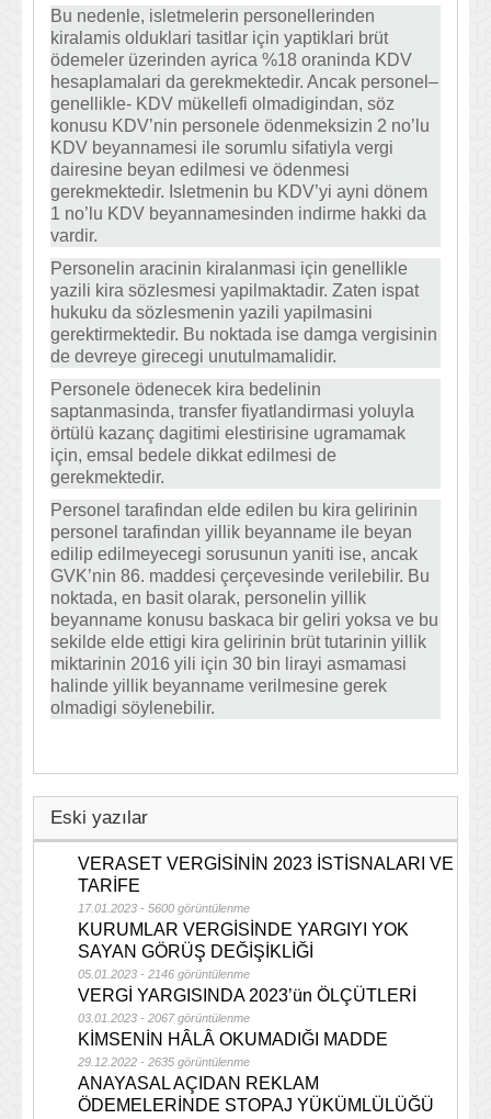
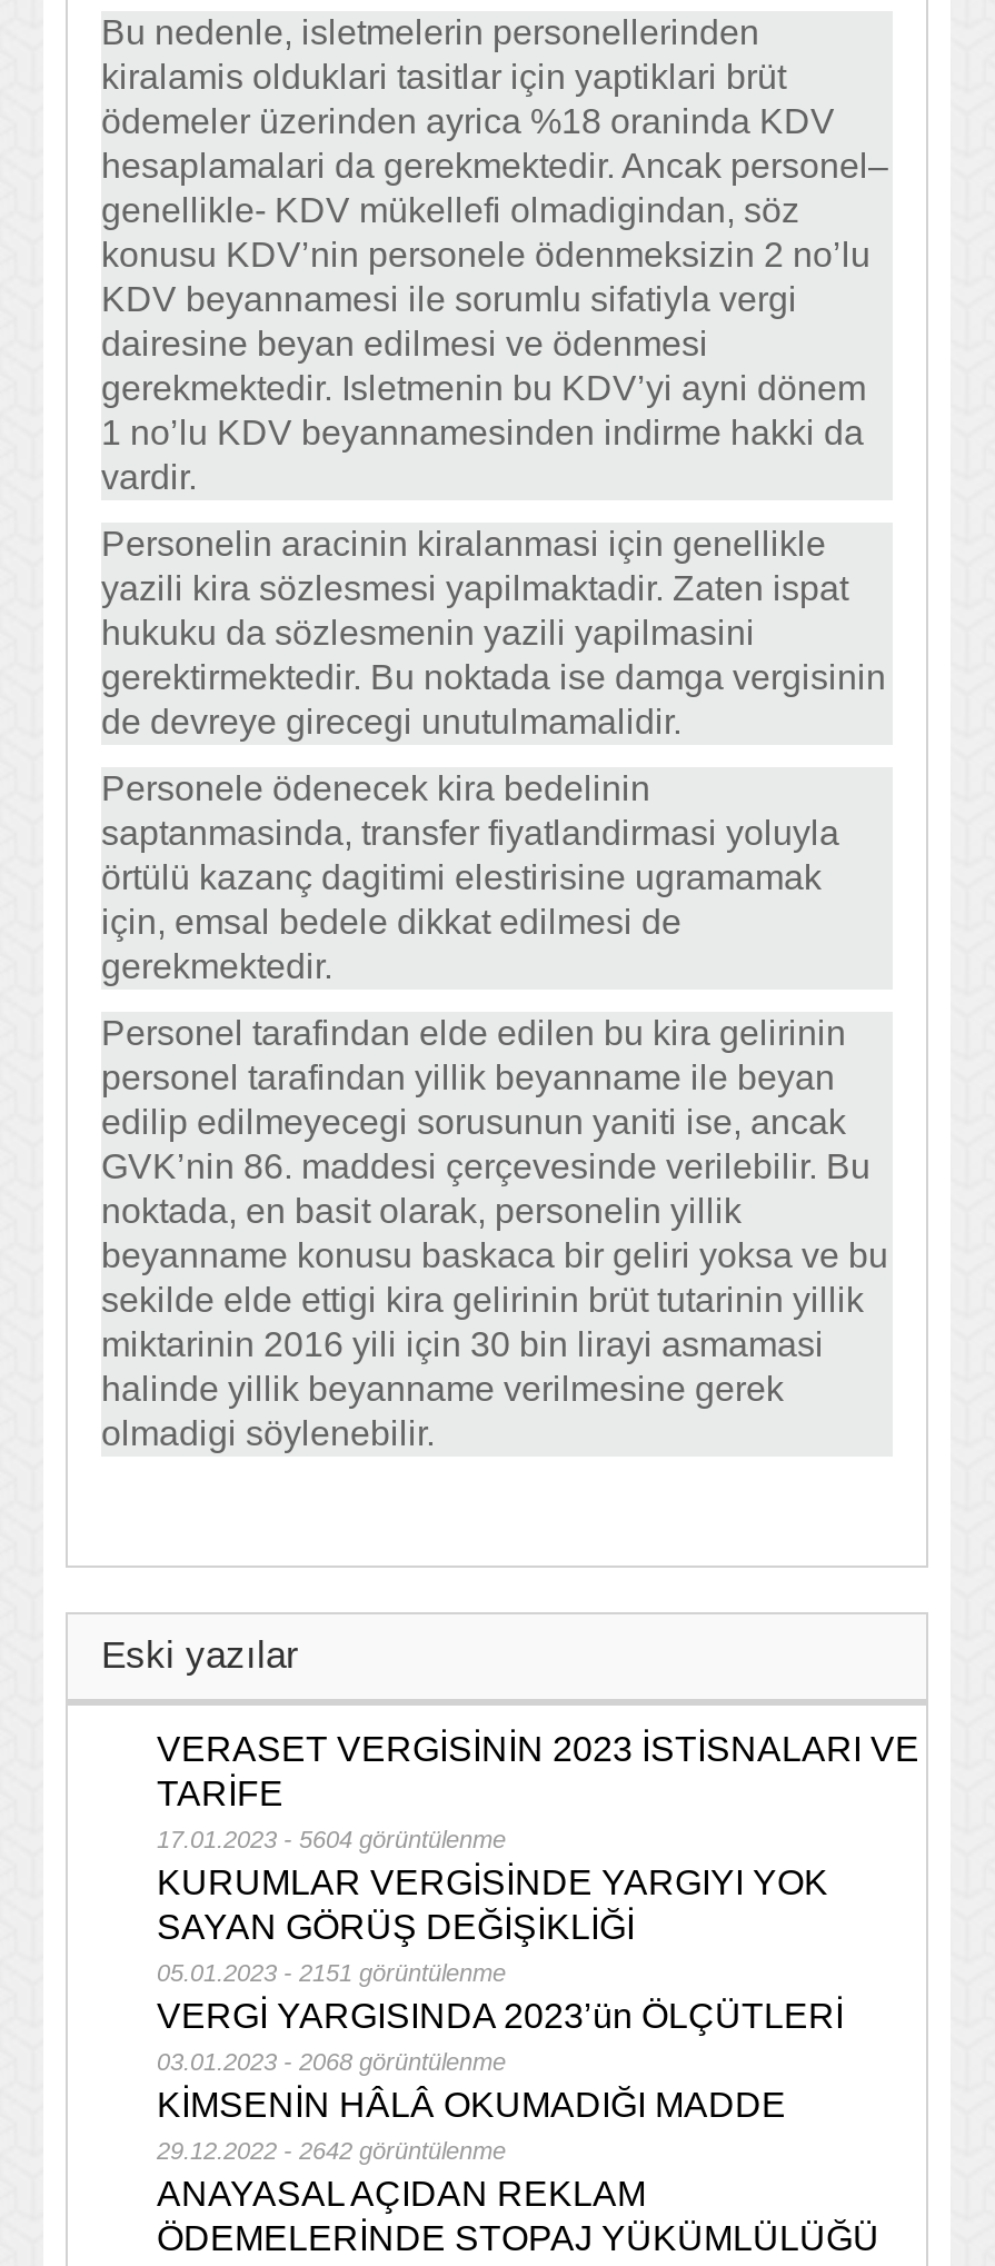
[78,902,250,915] 17.01.2023 - 5600 görüntülenme -> [157,1826,506,1853] 17.01.2023 - 5604 görüntülenme
[78,968,250,981] 05.01.2023 - 2146 görüntülenme -> [157,1960,506,1986] 05.01.2023 - 2151 görüntülenme
[78,1012,250,1025] 03.01.2023 - 2067 görüntülenme -> [157,2049,506,2075] 03.01.2023 - 2068 görüntülenme
[78,1056,250,1069] 29.12.2022 - 2635 görüntülenme -> [157,2138,506,2164] 29.12.2022 - 2642 görüntülenme

